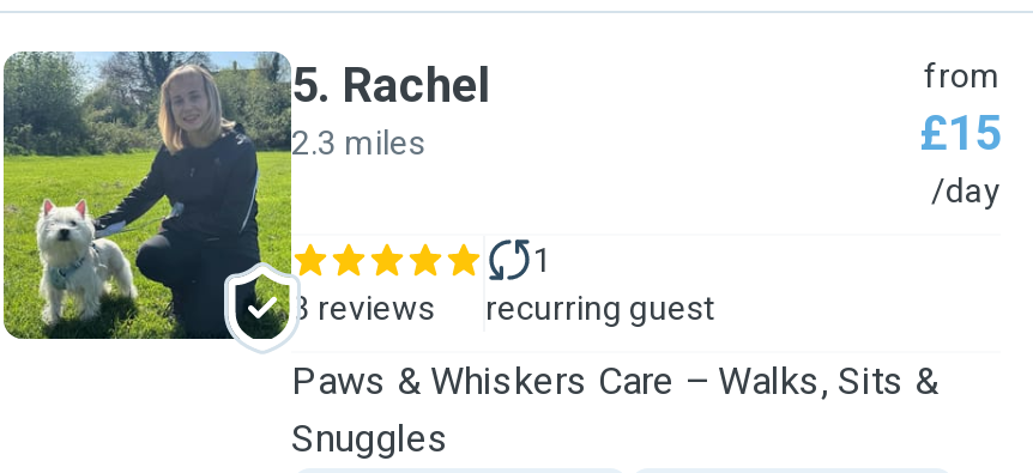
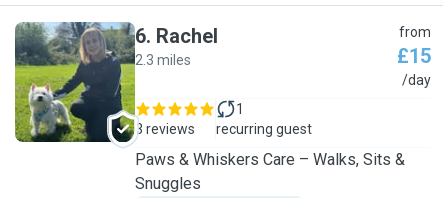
[291,56,490,114] 5. Rachel -> [135,24,218,48] 6. Rachel

